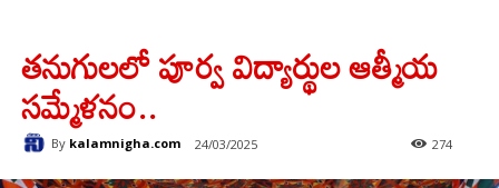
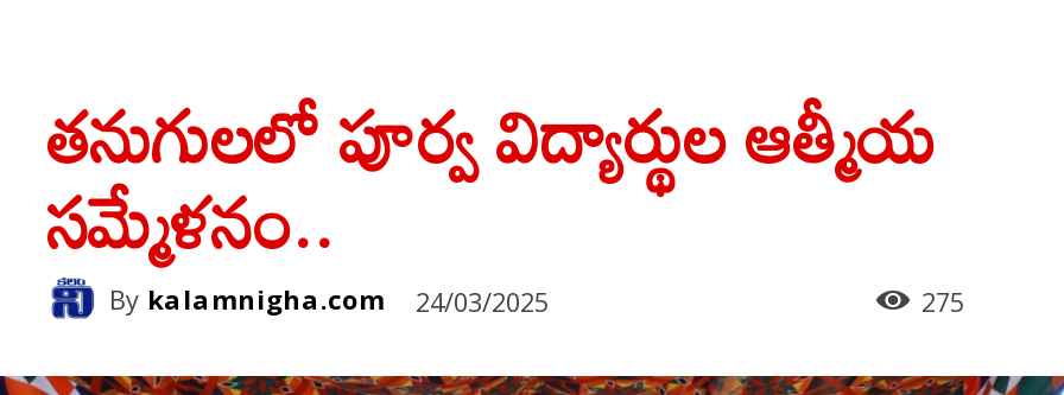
[432,135,452,152] 274 -> [921,283,964,318] 275

